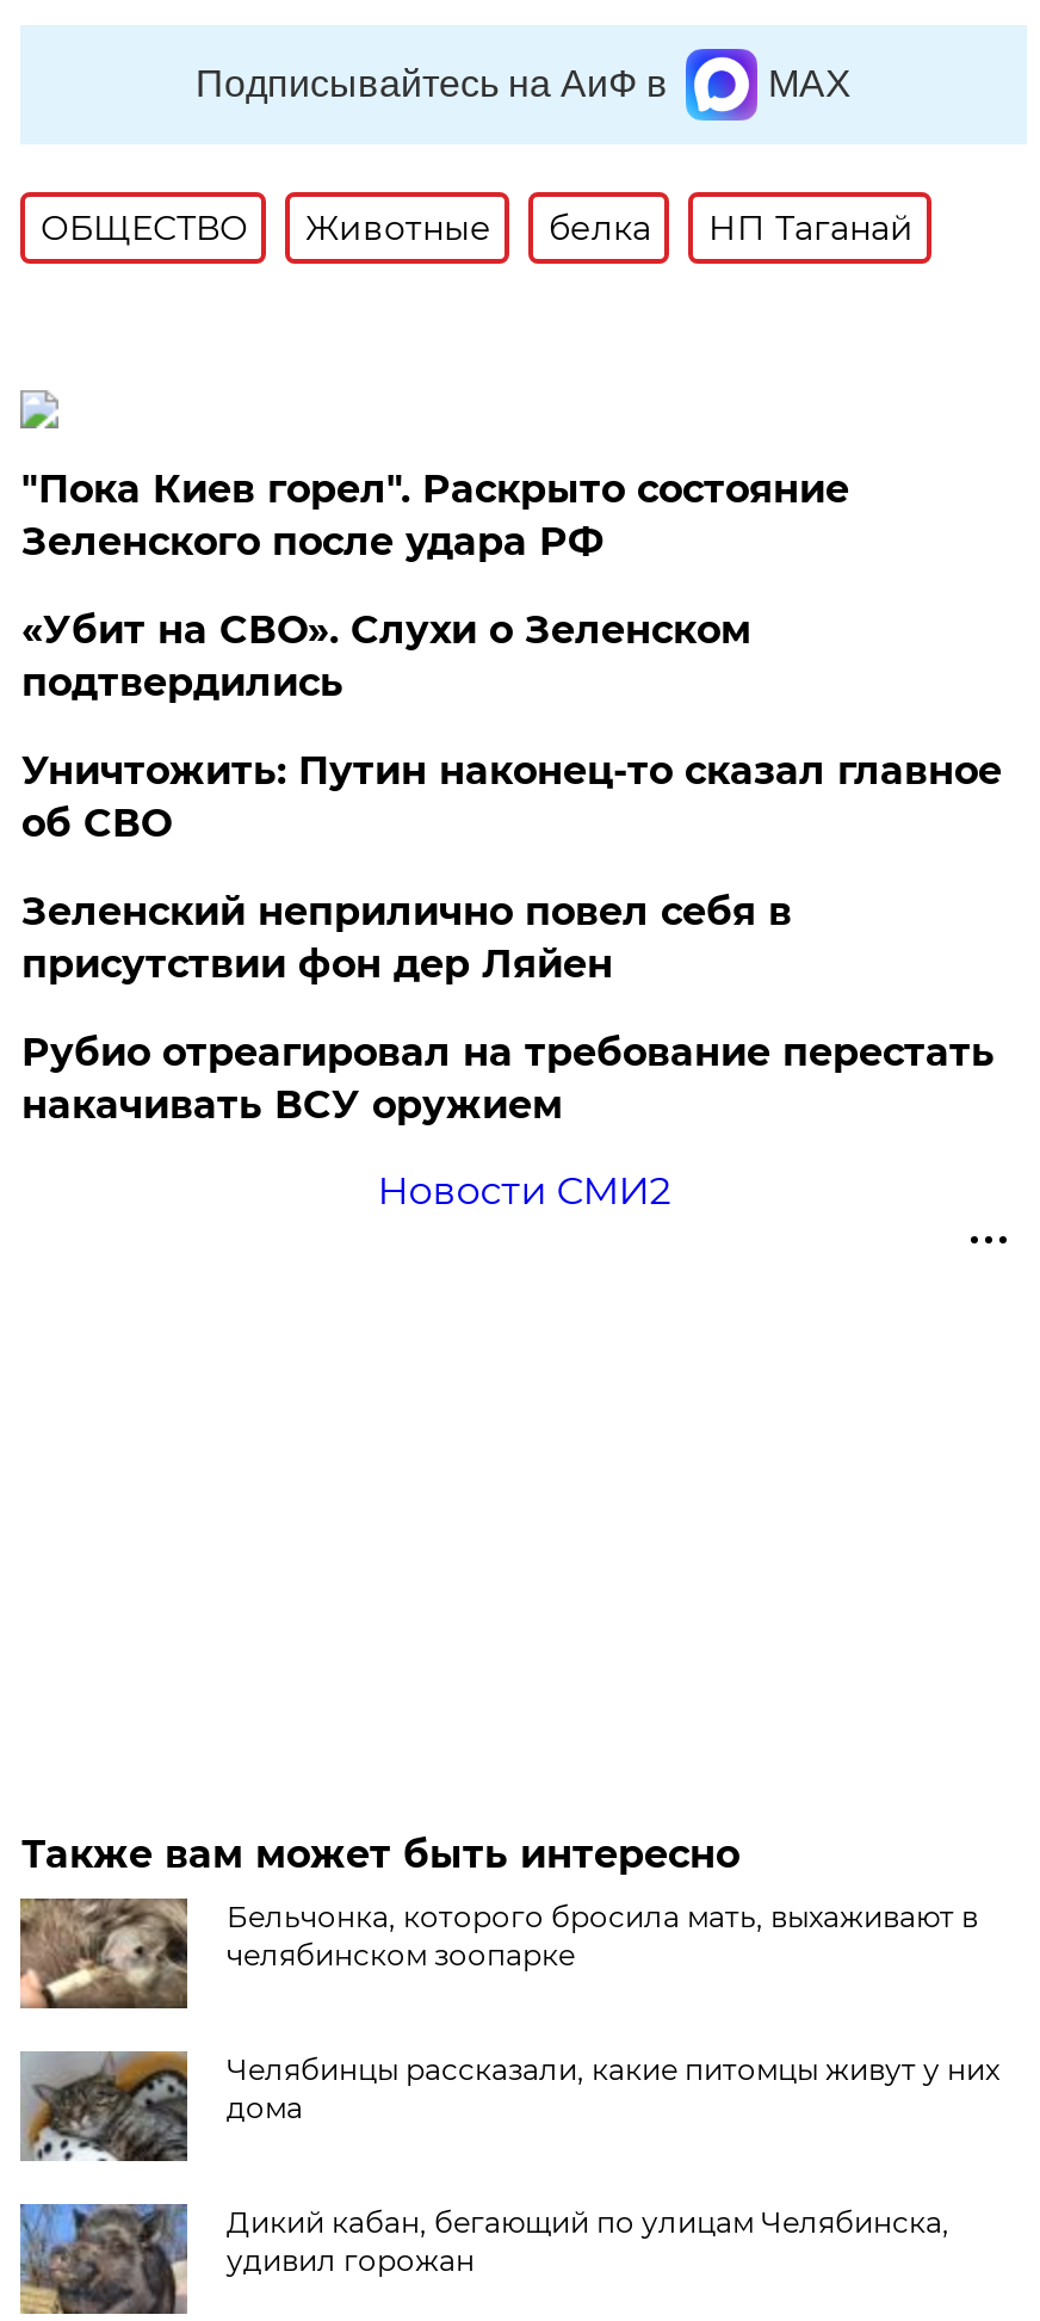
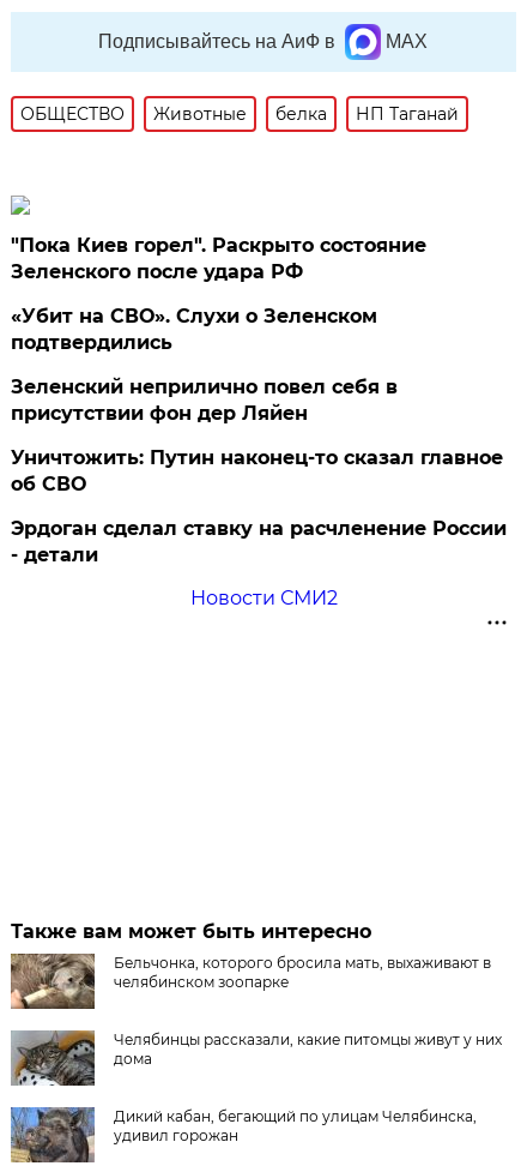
moved [21,748,1002,846] -> [11,446,504,495]: Уничтожить: Путин наконец-то сказал главное | об СВО
moved [21,889,792,987] -> [11,375,398,425]: Зеленский неприлично повел cебя в | присутствии фон дер Ляйен
[21,1030,994,1127] Рубио отреагировал на требование перестать | накачивать ВСУ оружием -> [11,517,507,566] Эрдоган сделал ставку на расчленение России | - детали

